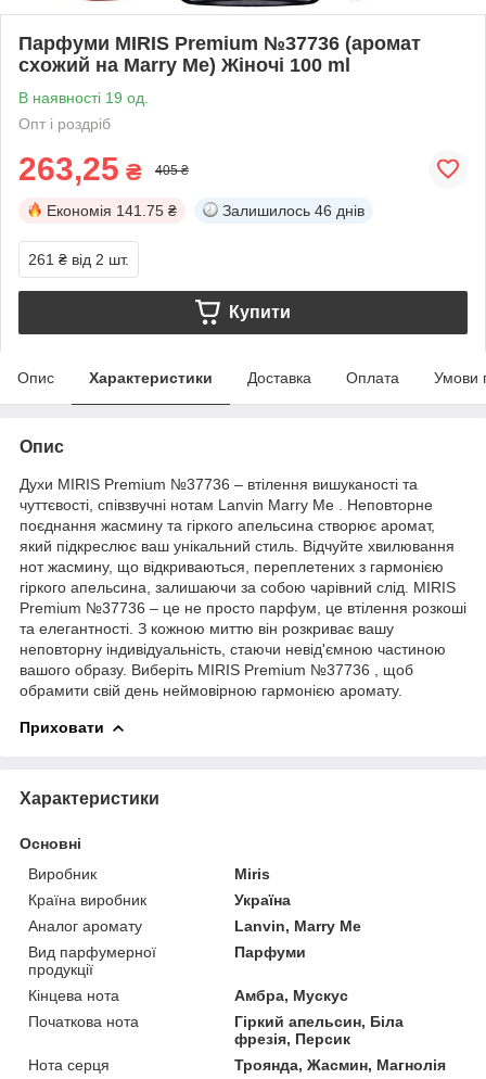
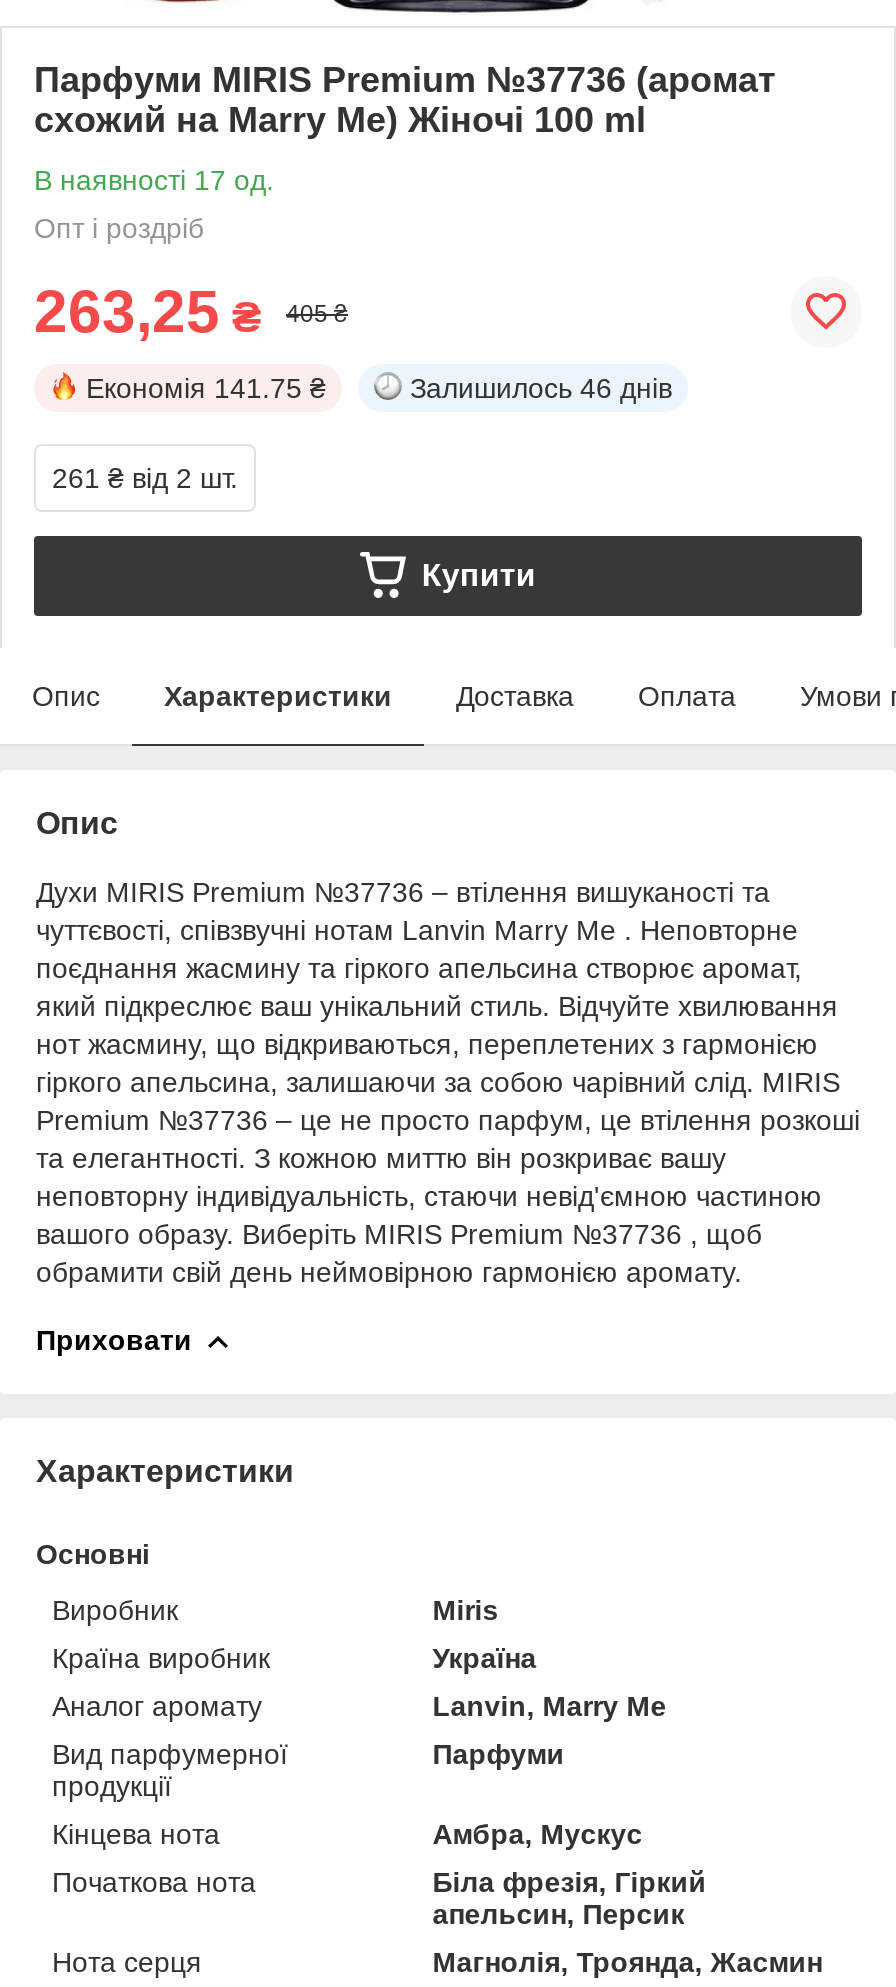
[18,89,149,106] В наявності 19 од. -> [34,164,274,196] В наявності 17 од.
[235,1013,404,1047] Гіркий апельсин, Біла | фрезія, Персик -> [432,1866,706,1930] Біла фрезія, Гіркий | апельсин, Персик
[235,1056,446,1073] Троянда, Жасмин, Магнолія -> [432,1946,822,1978] Магнолія, Троянда, Жасмин

